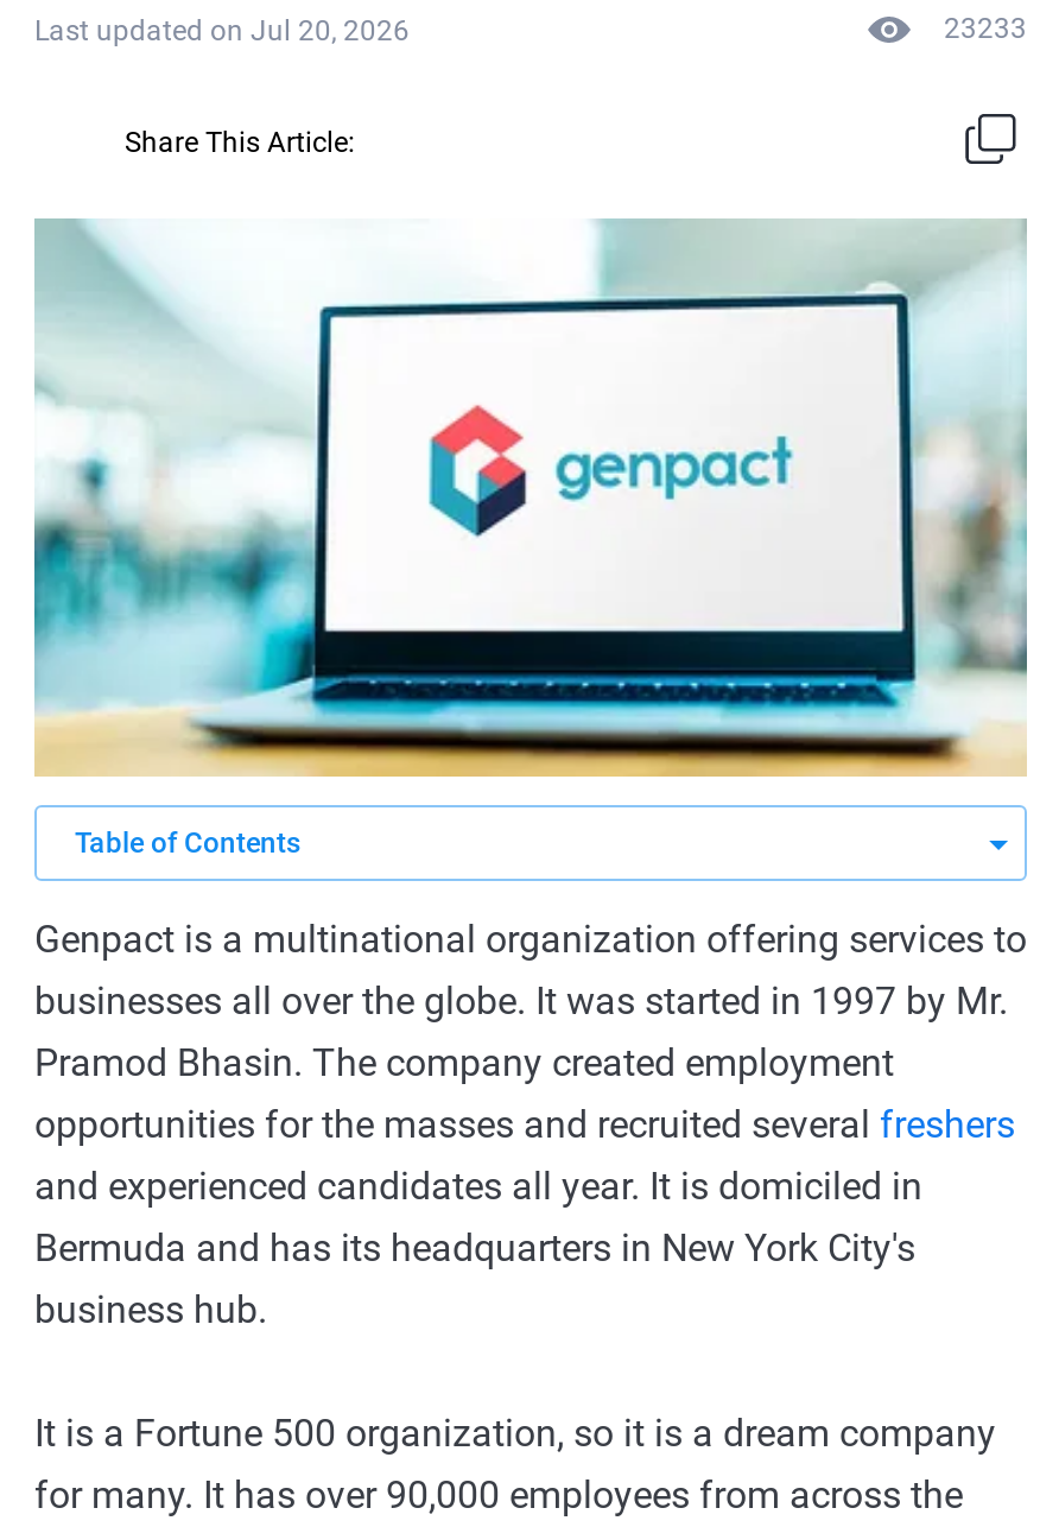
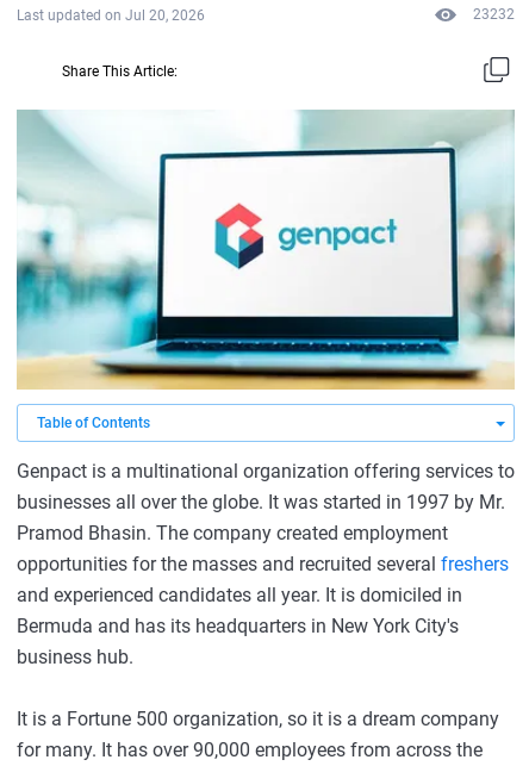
[944,12,1027,45] 23233 -> [473,6,515,23] 23232

